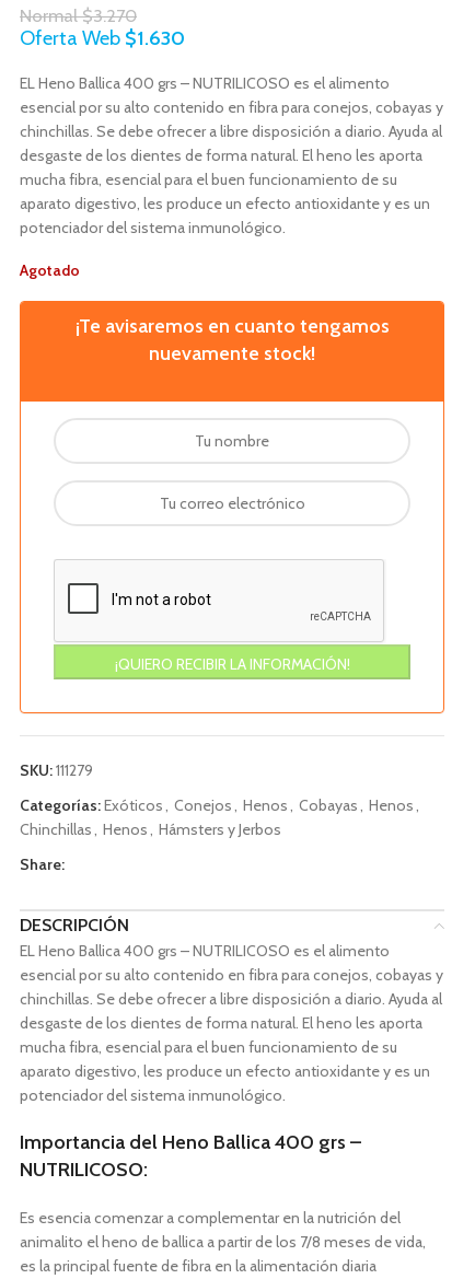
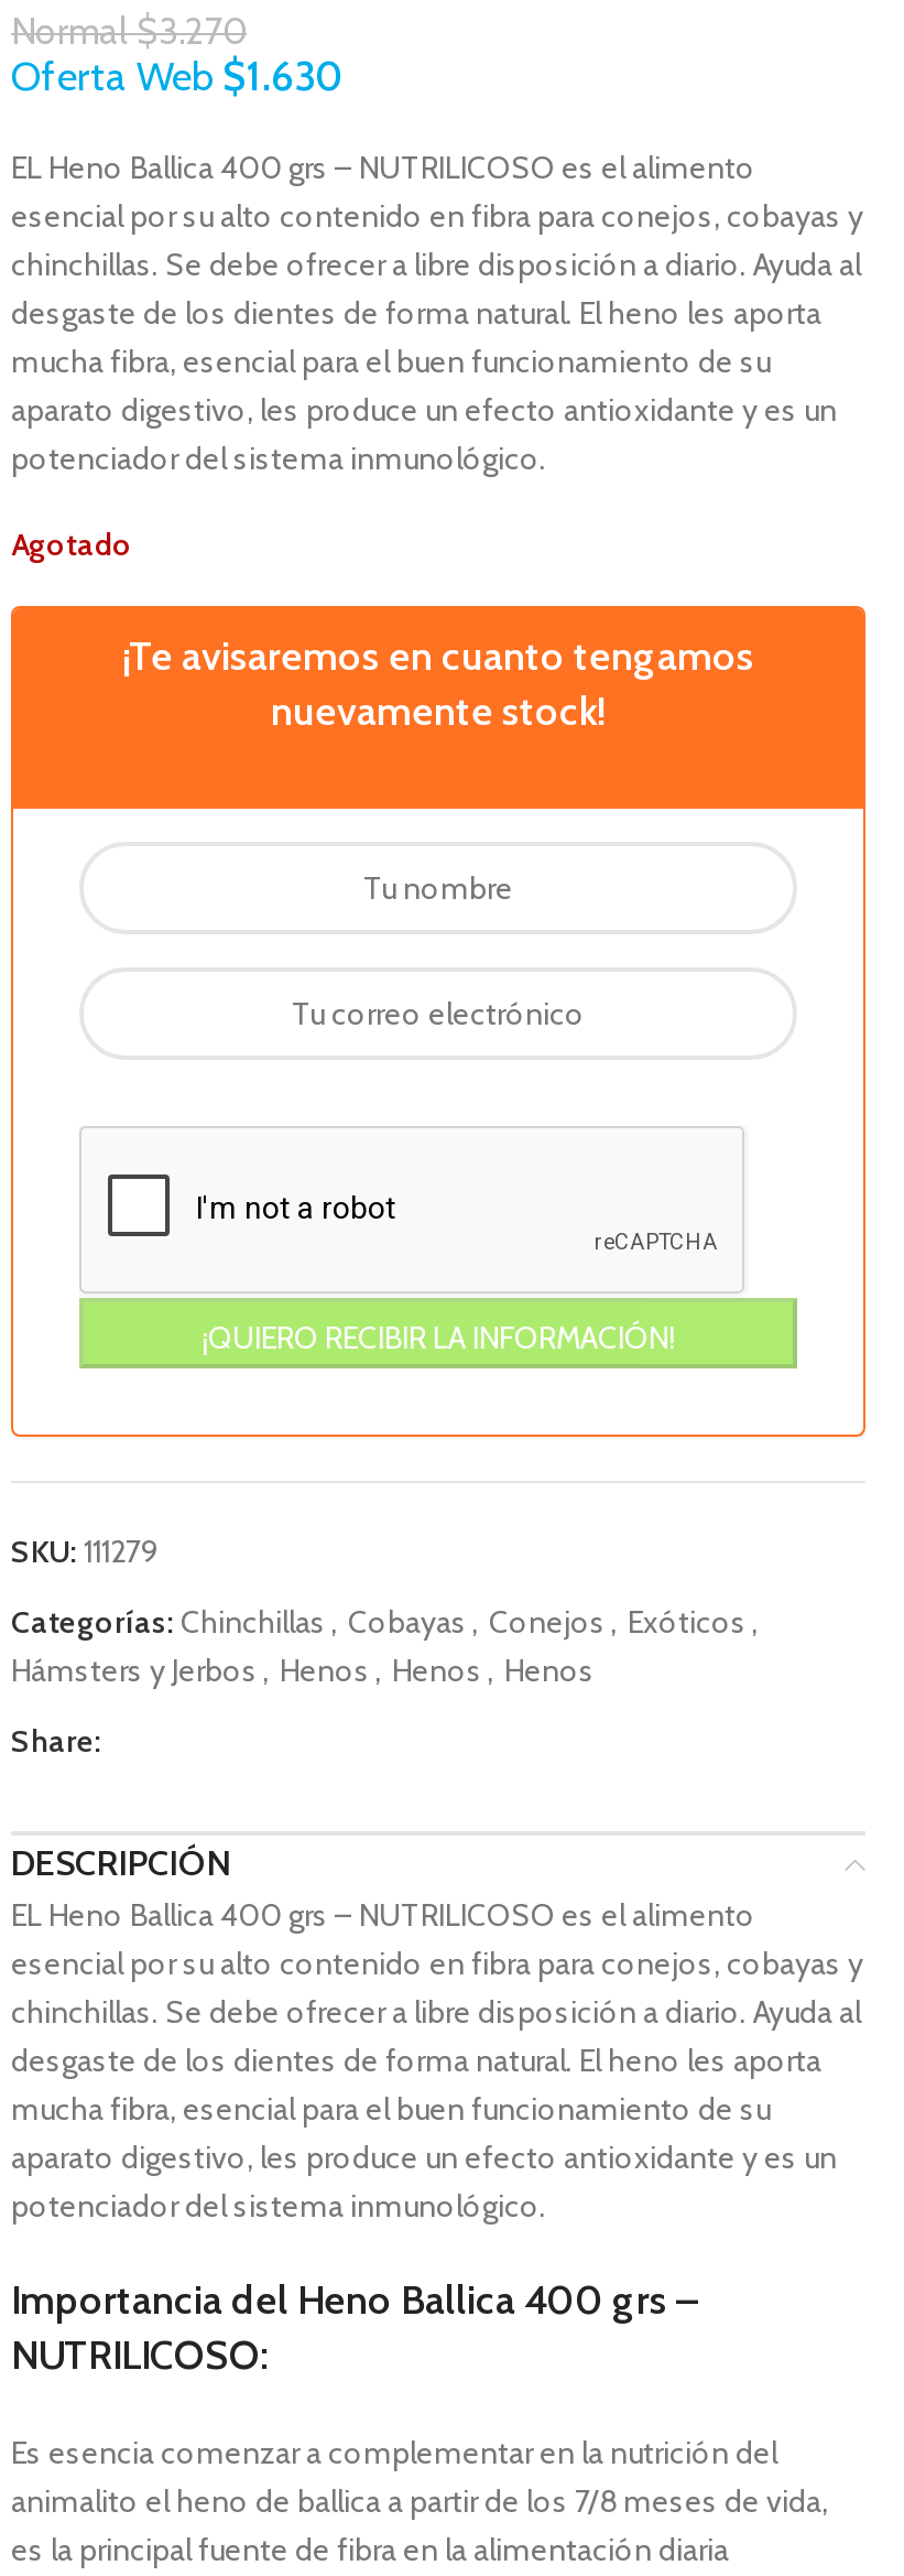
[20,796,419,840] Categorías: Exóticos , Conejos , Henos , Cobayas , Henos , | Chinchillas , Henos , Hámsters y Jerbos -> [11,1603,758,1691] Categorías: Chinchillas , Cobayas , Conejos , Exóticos , | Hámsters y Jerbos , Henos , Henos , Henos

